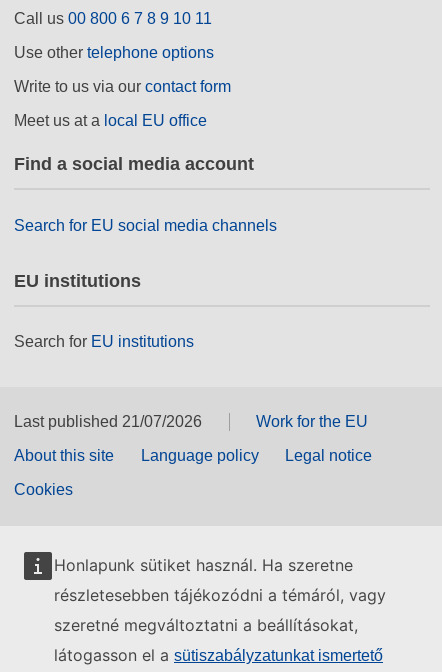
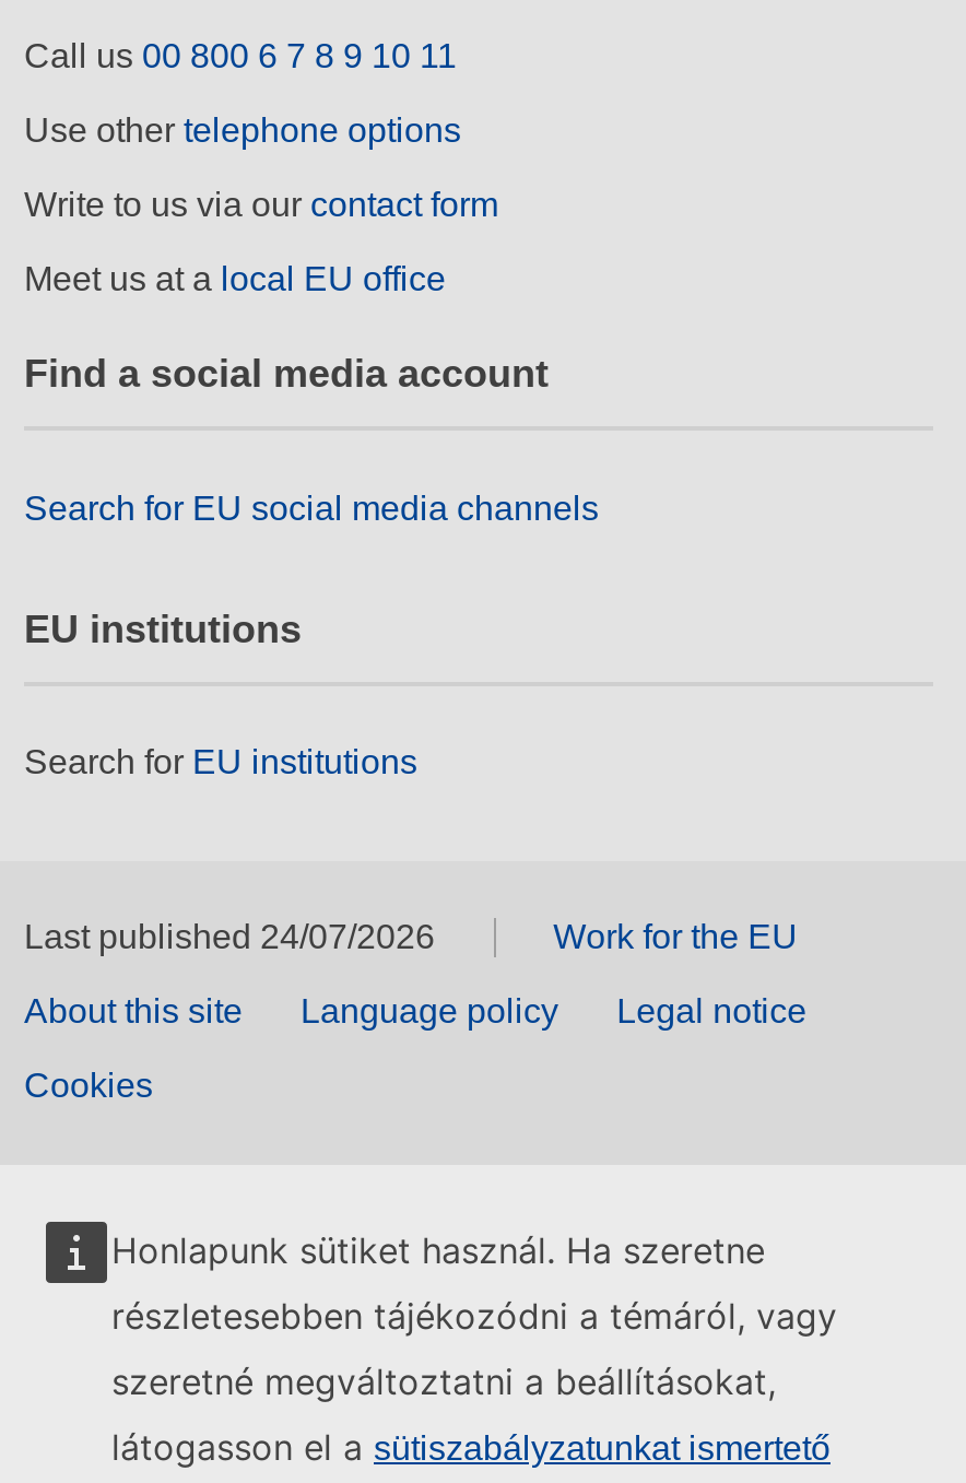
[14,413,202,430] Last published 21/07/2026 -> [24,919,435,956] Last published 24/07/2026

